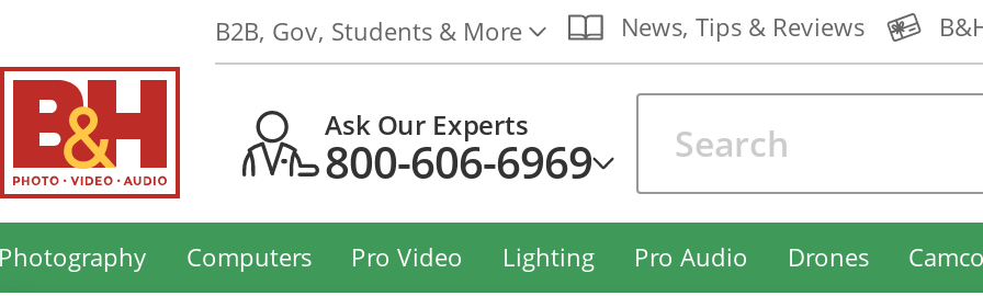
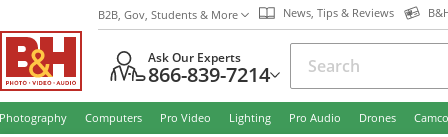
[325,133,592,192] 800-606-6969 -> [148,61,270,88] 866-839-7214

